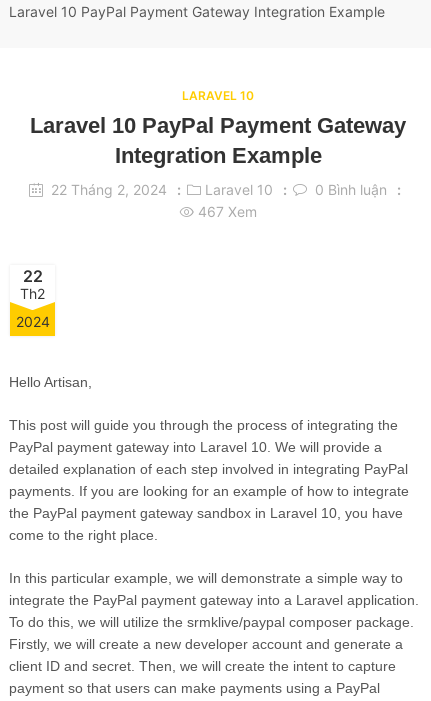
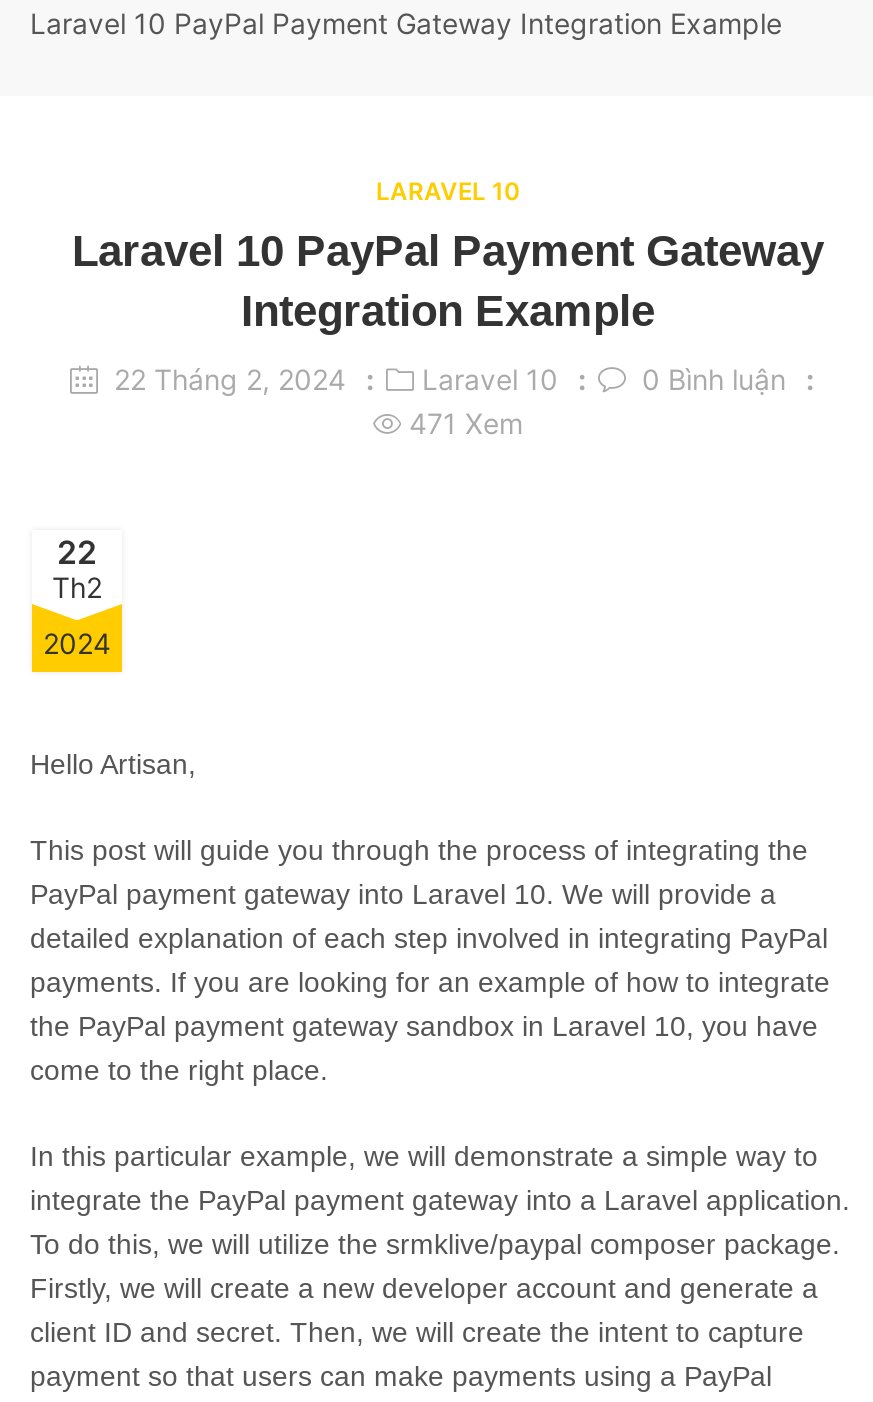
[197,203,256,220] 467 Xem -> [409,407,523,441] 471 Xem

